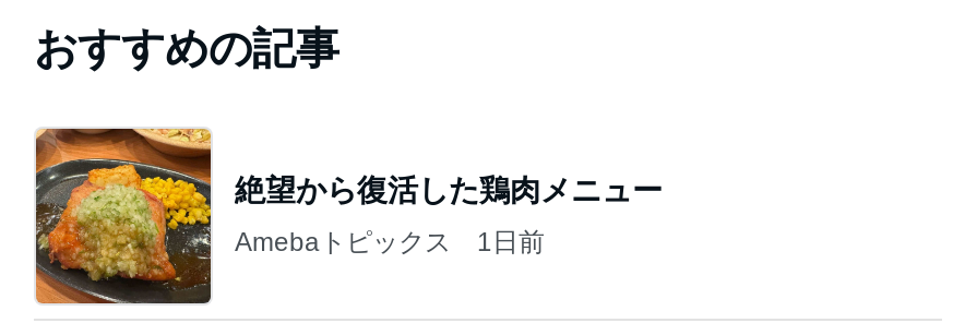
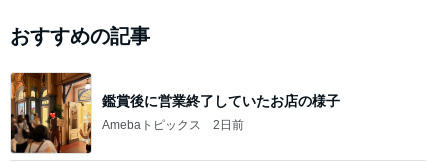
[34,127,663,306] [image] | 絶望から復活した鶏肉メニュー -> [10,72,340,154] [image] | 鑑賞後に営業終了していたお店の様子
[235,226,545,256] Amebaトピックス 1日前 -> [102,117,244,131] Amebaトピックス 2日前

